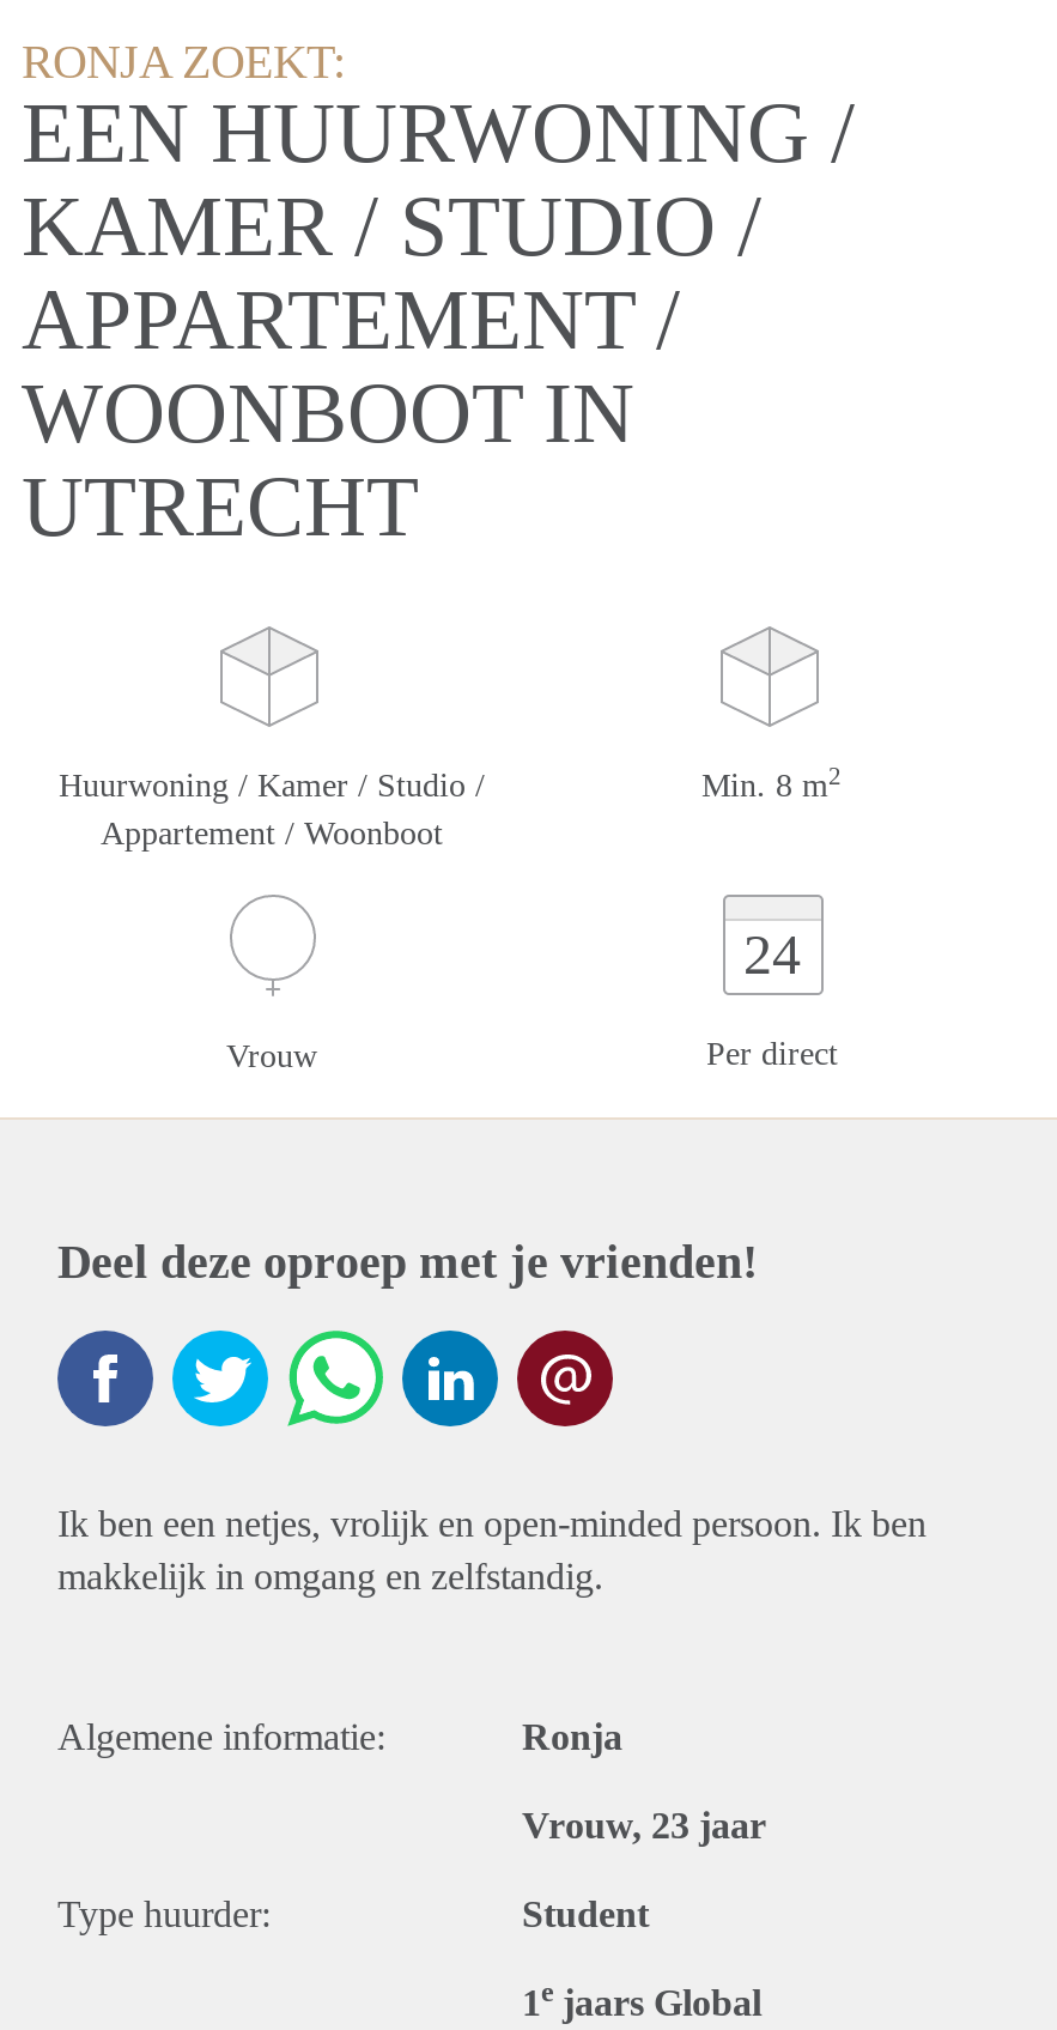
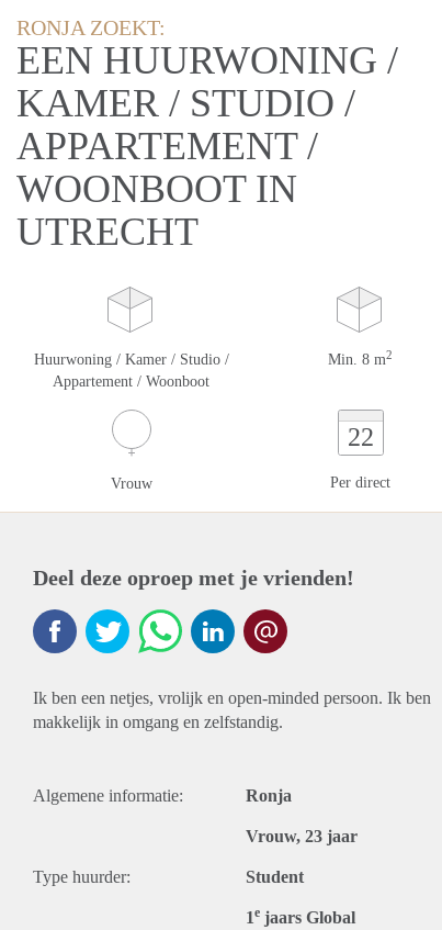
[743,923,801,986] 24 -> [347,423,373,451] 22

